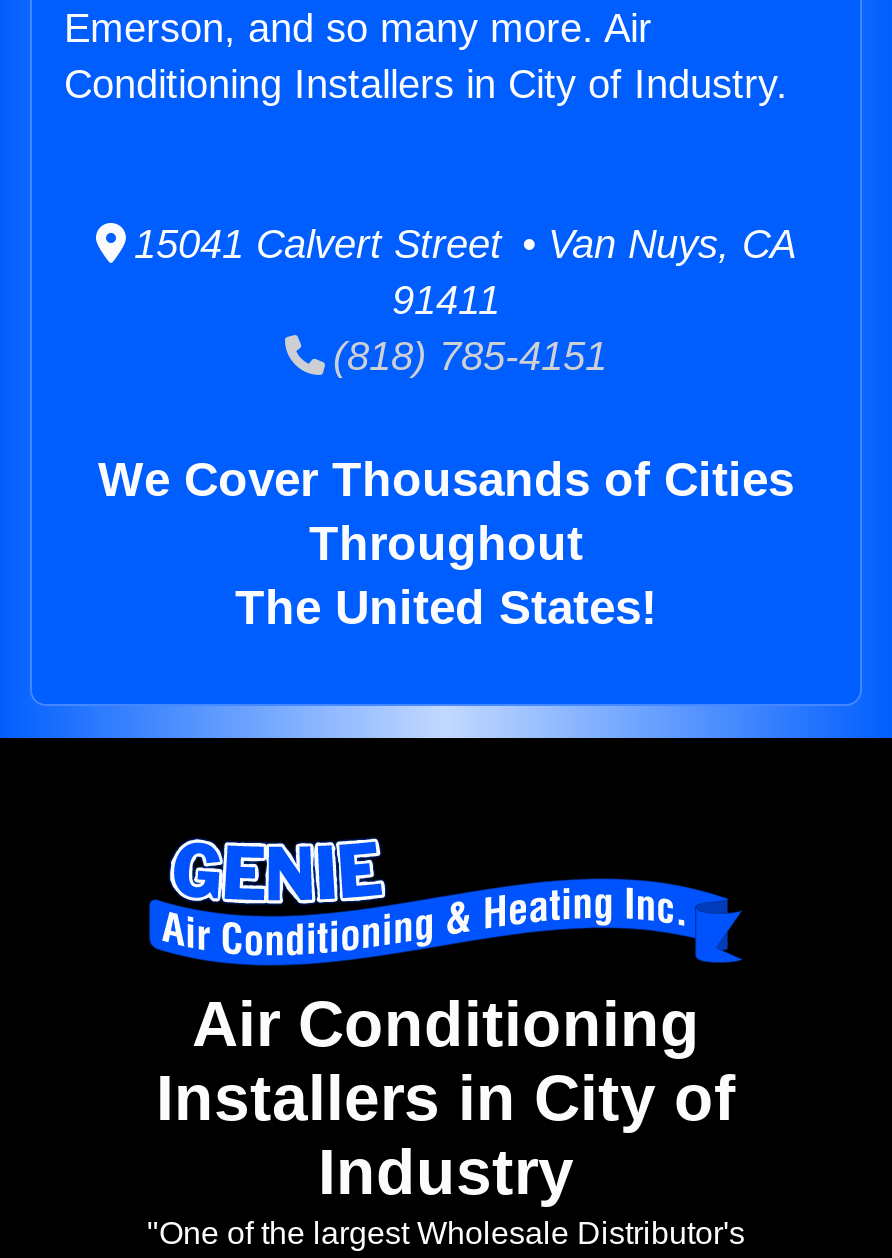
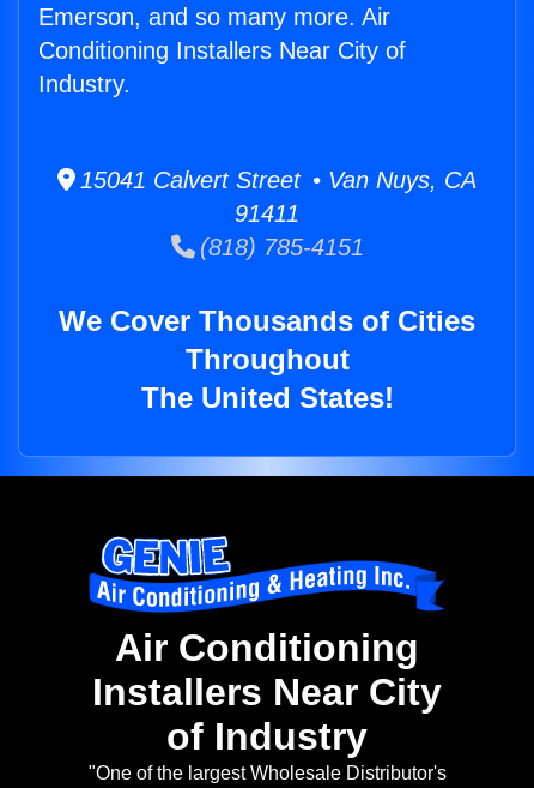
[64,62,788,106] Conditioning Installers in City of Industry. -> [38,37,406,97] Conditioning Installers Near City of | Industry.
[156,1063,736,1209] Installers in City of | Industry -> [92,671,442,758] Installers Near City | of Industry

